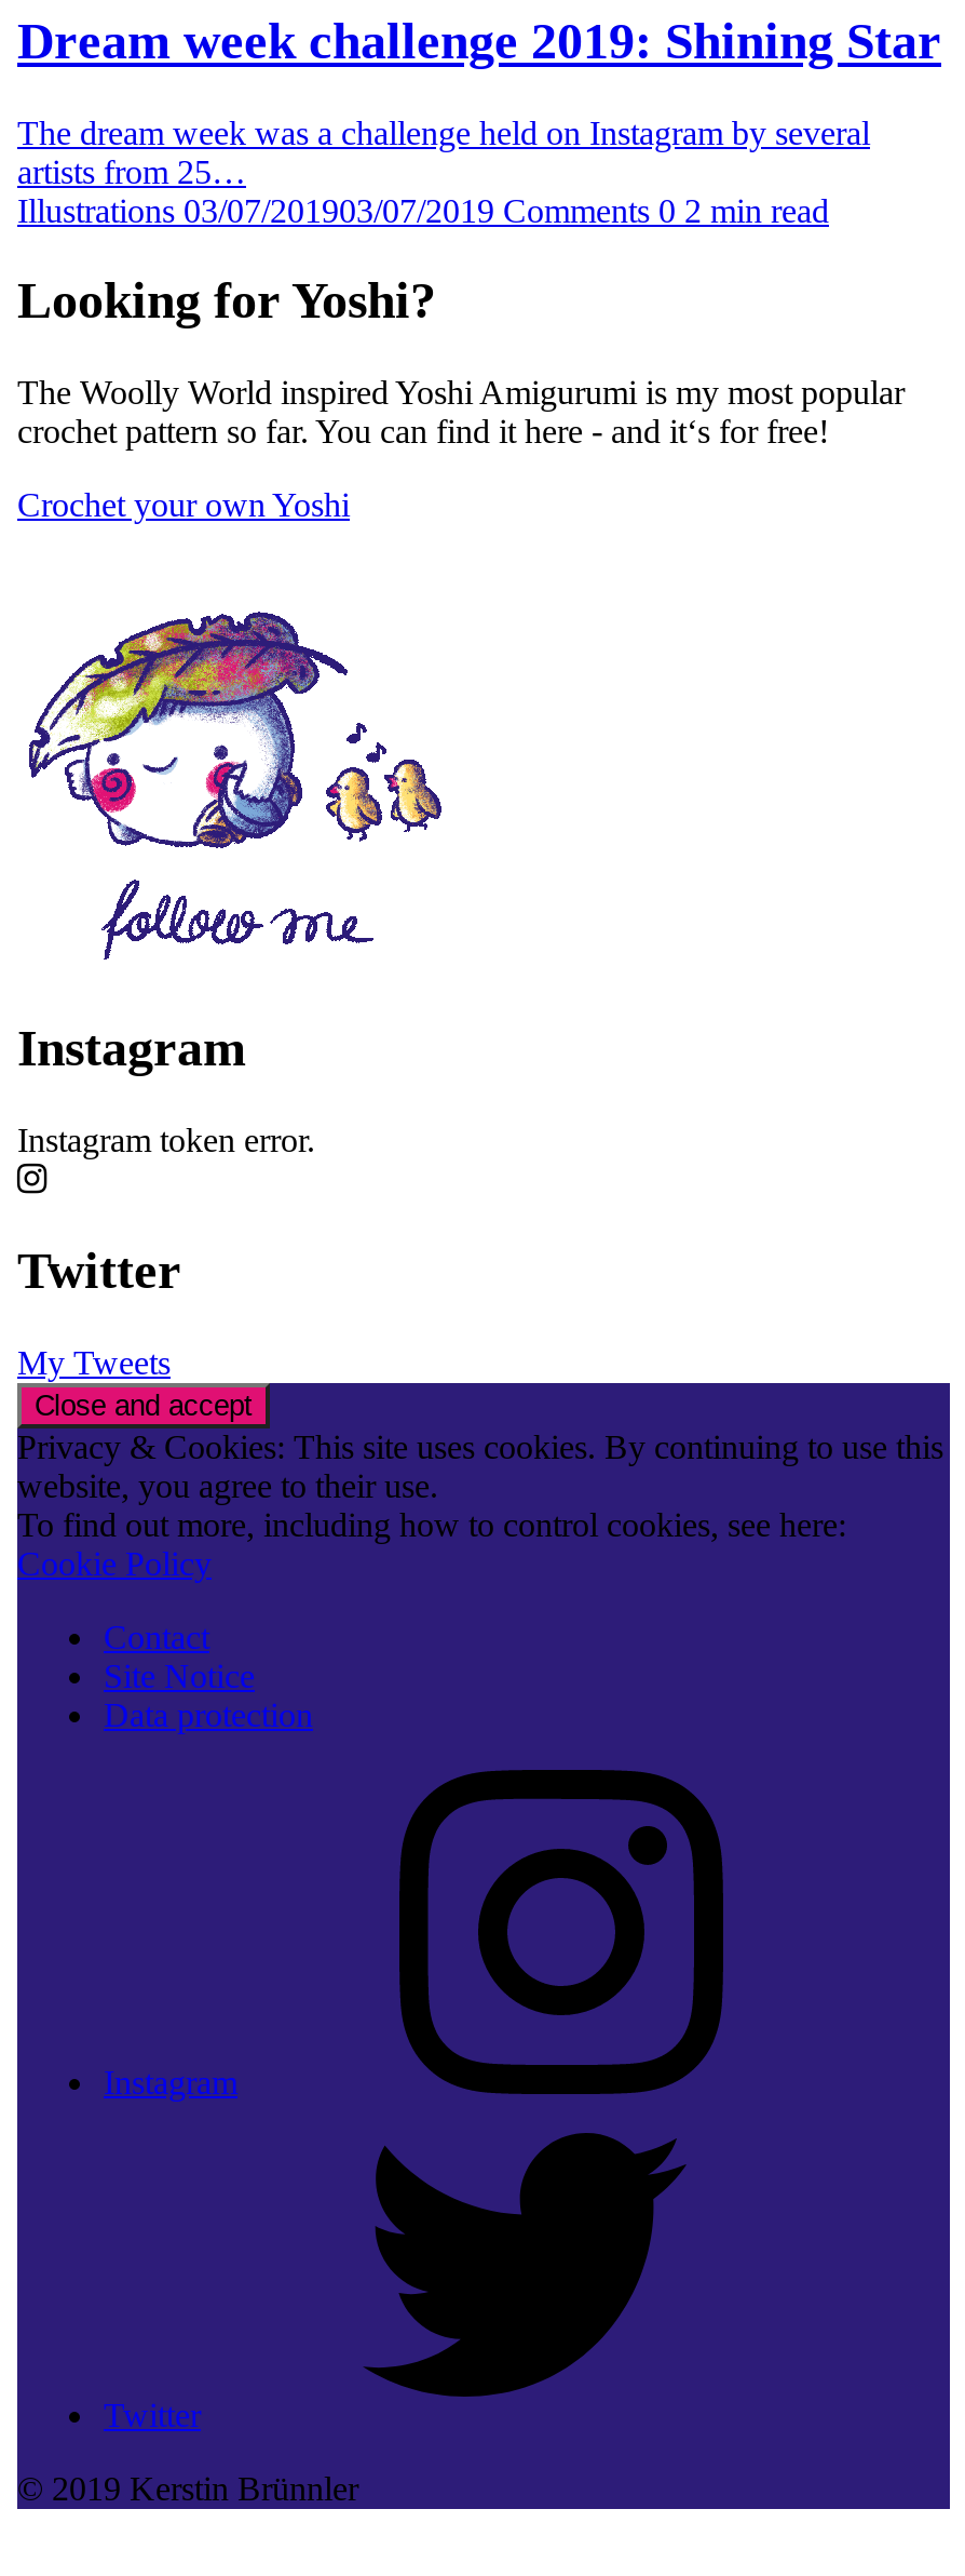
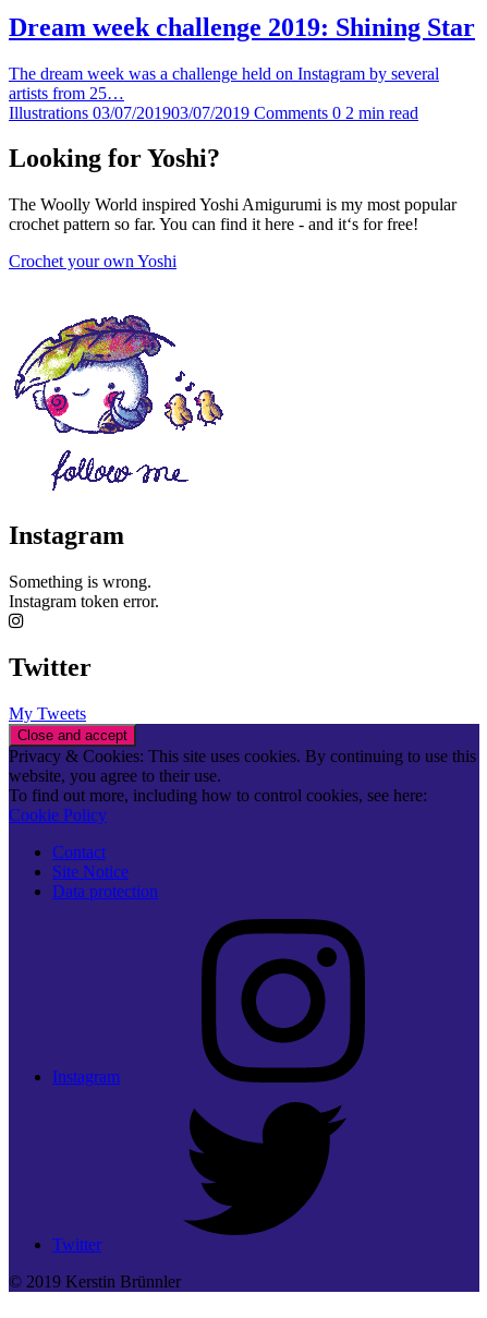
none -> [9,572,151,591] Something is wrong.

